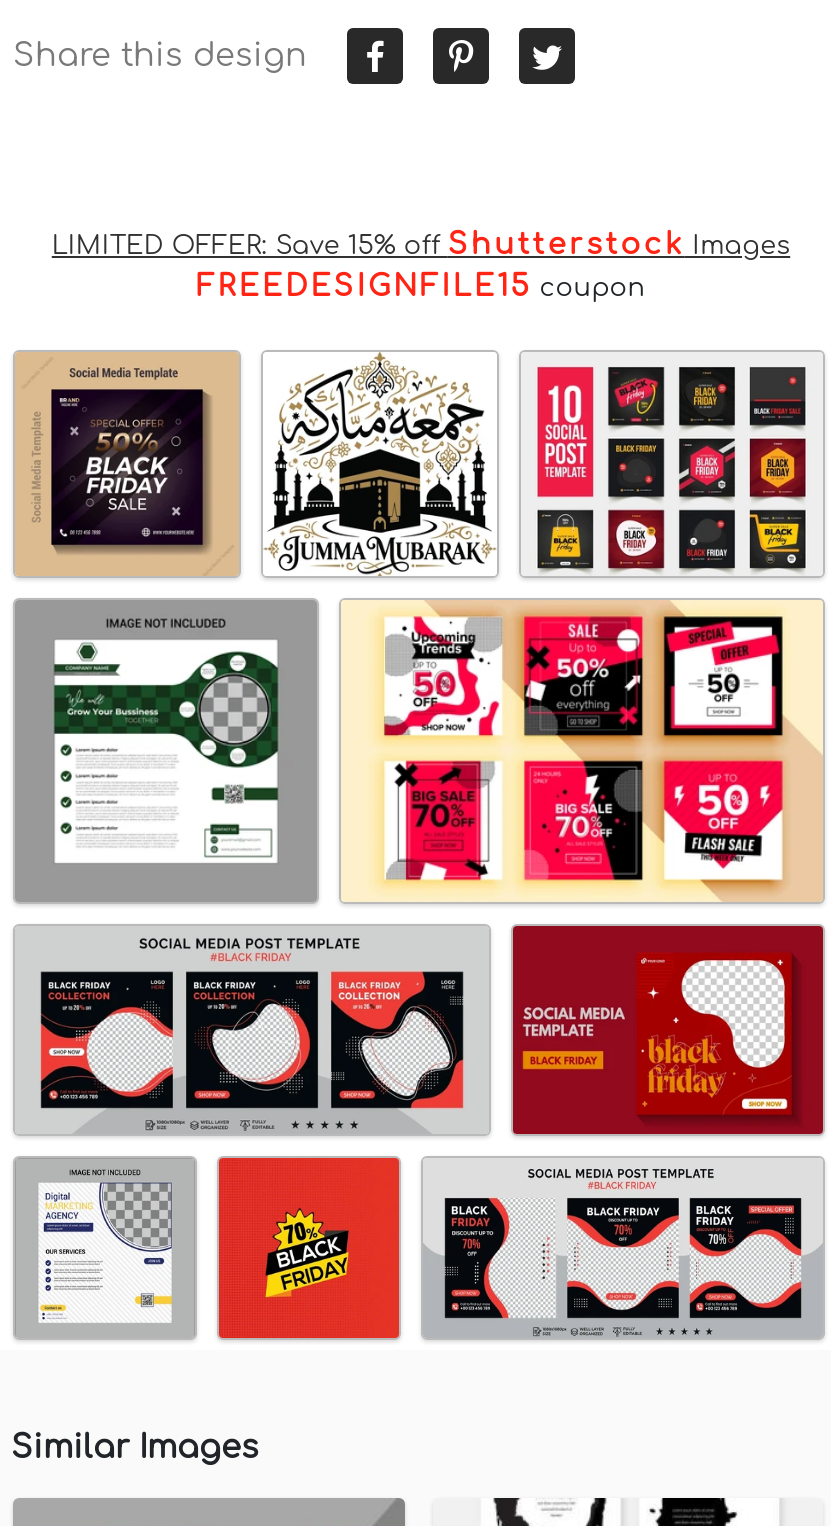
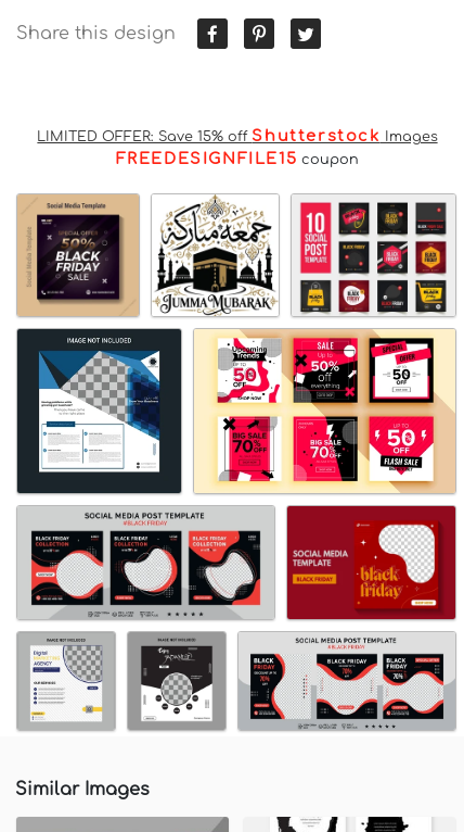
[17,602,315,900] [image] -> [17,329,181,493] [image]
[217,1156,401,1340] [image] -> [127,631,227,731] [image]

